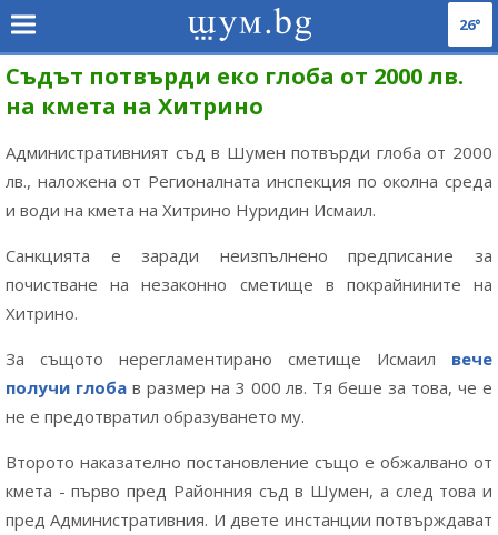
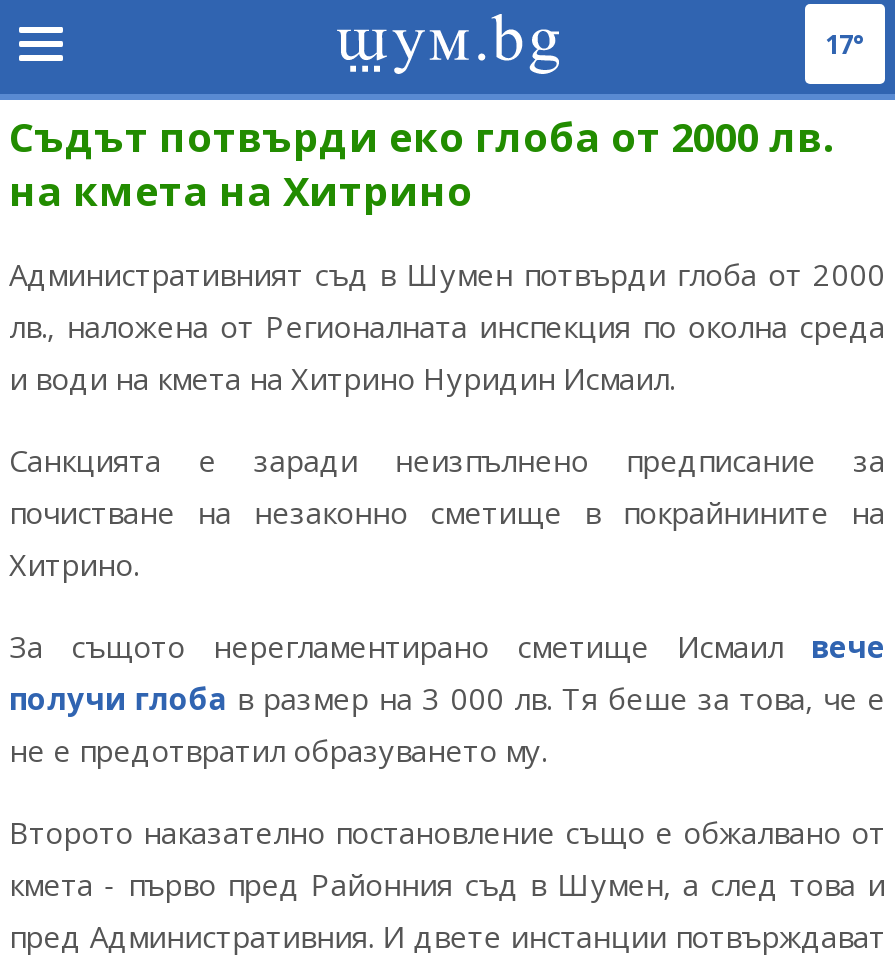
[459,14,481,34] 26° -> [825,26,865,62] 17°

